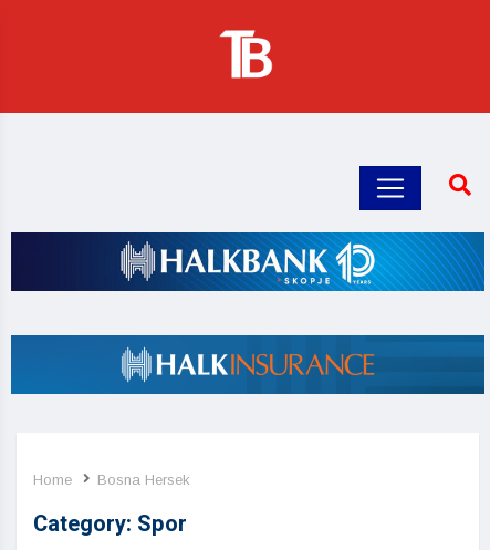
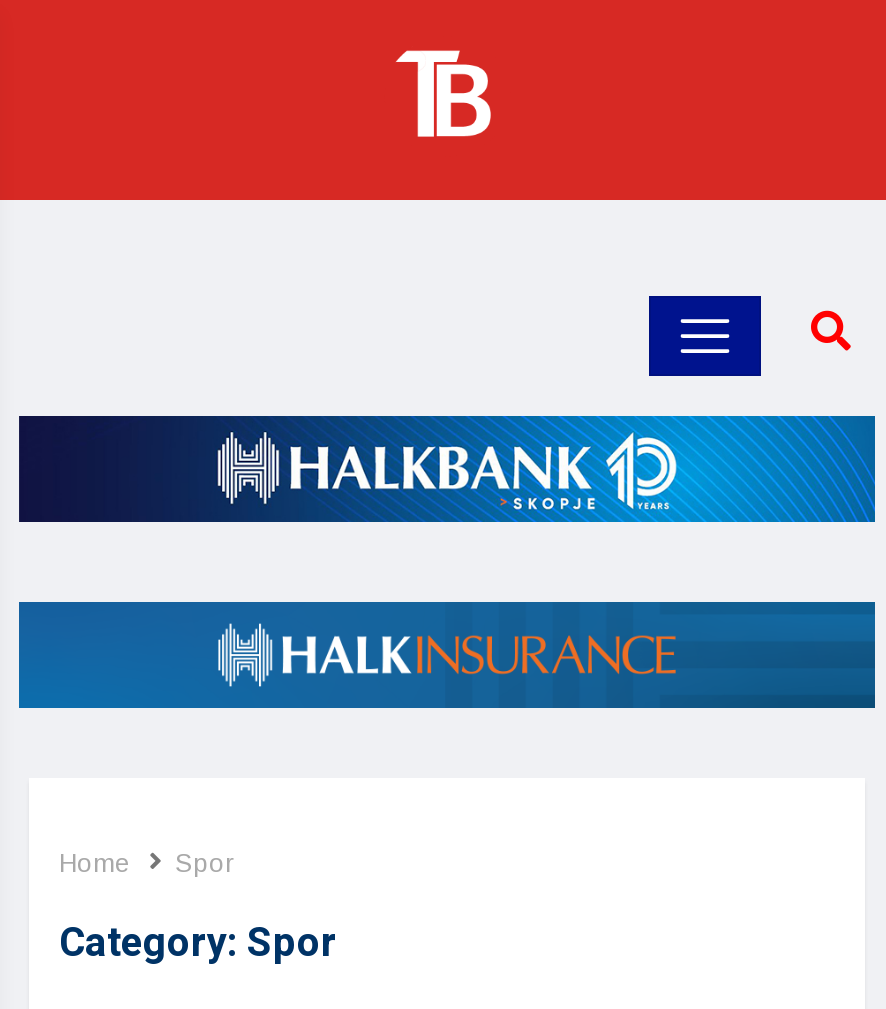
[97,471,190,488] Bosna Hersek -> [175,848,233,878] Spor

